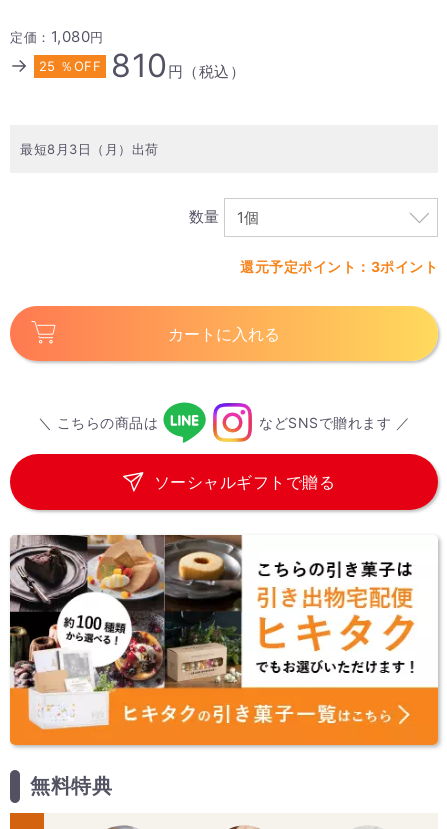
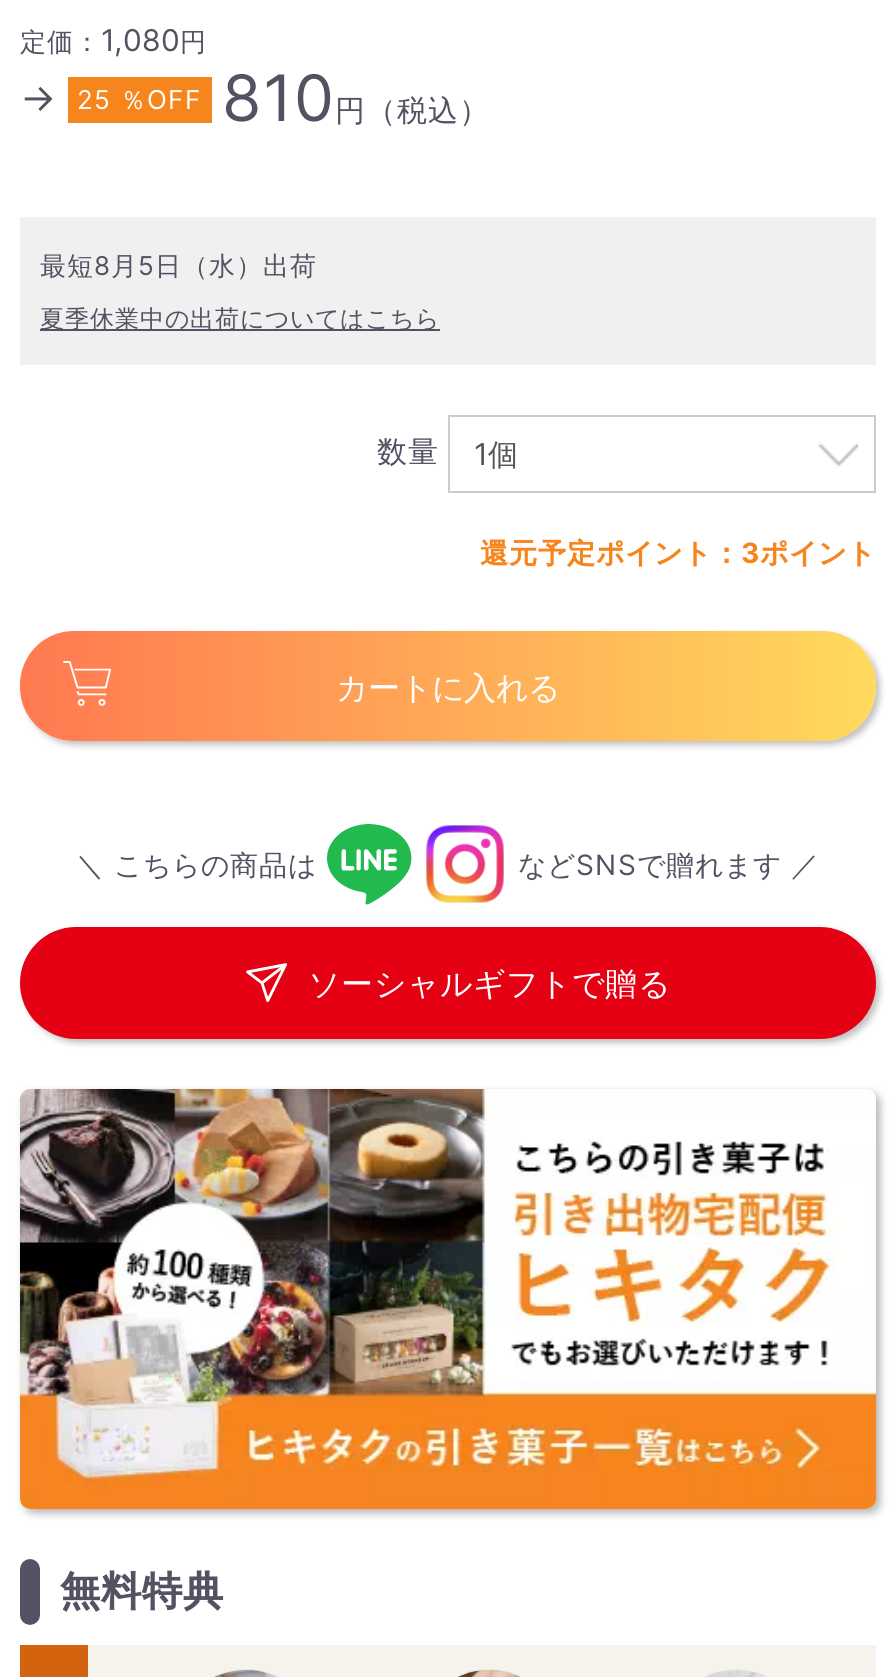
[20,141,158,157] 最短8月3日（月）出荷 -> [40,249,440,333] 最短8月5日（水）出荷 | 夏季休業中の出荷についてはこちら

